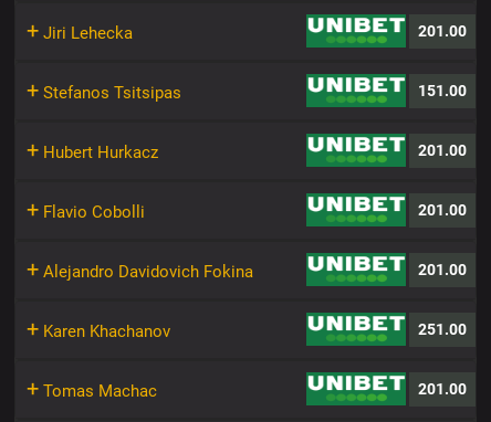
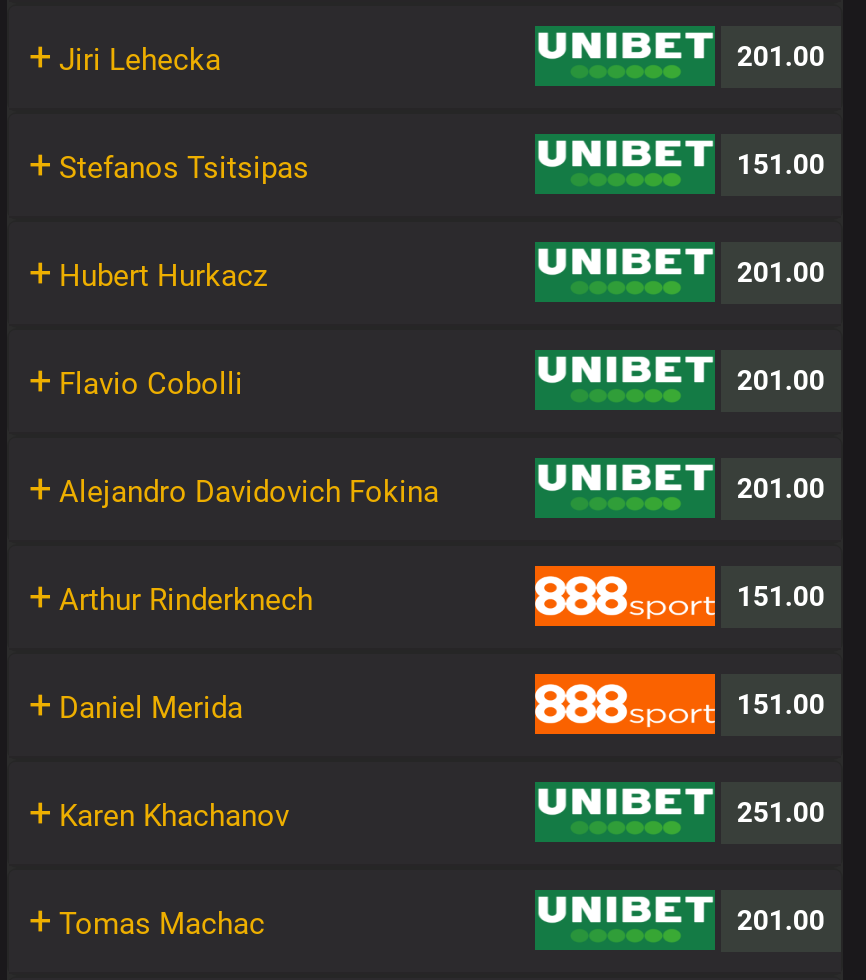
none -> [29,564,825,728] [image] | + Arthur Rinderknech | 151.00 | + Daniel Merida | 151.00
none -> [533,672,715,736] [image]

